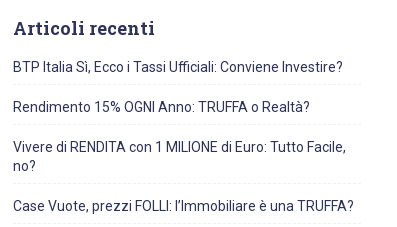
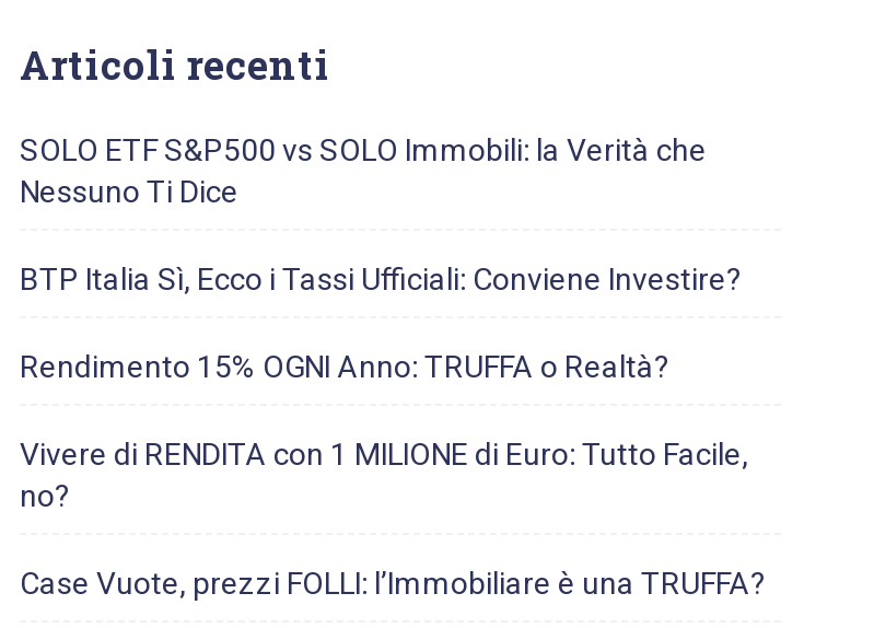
none -> [20,132,707,209] SOLO ETF S&P500 vs SOLO Immobili: la Verità che | Nessuno Ti Dice

